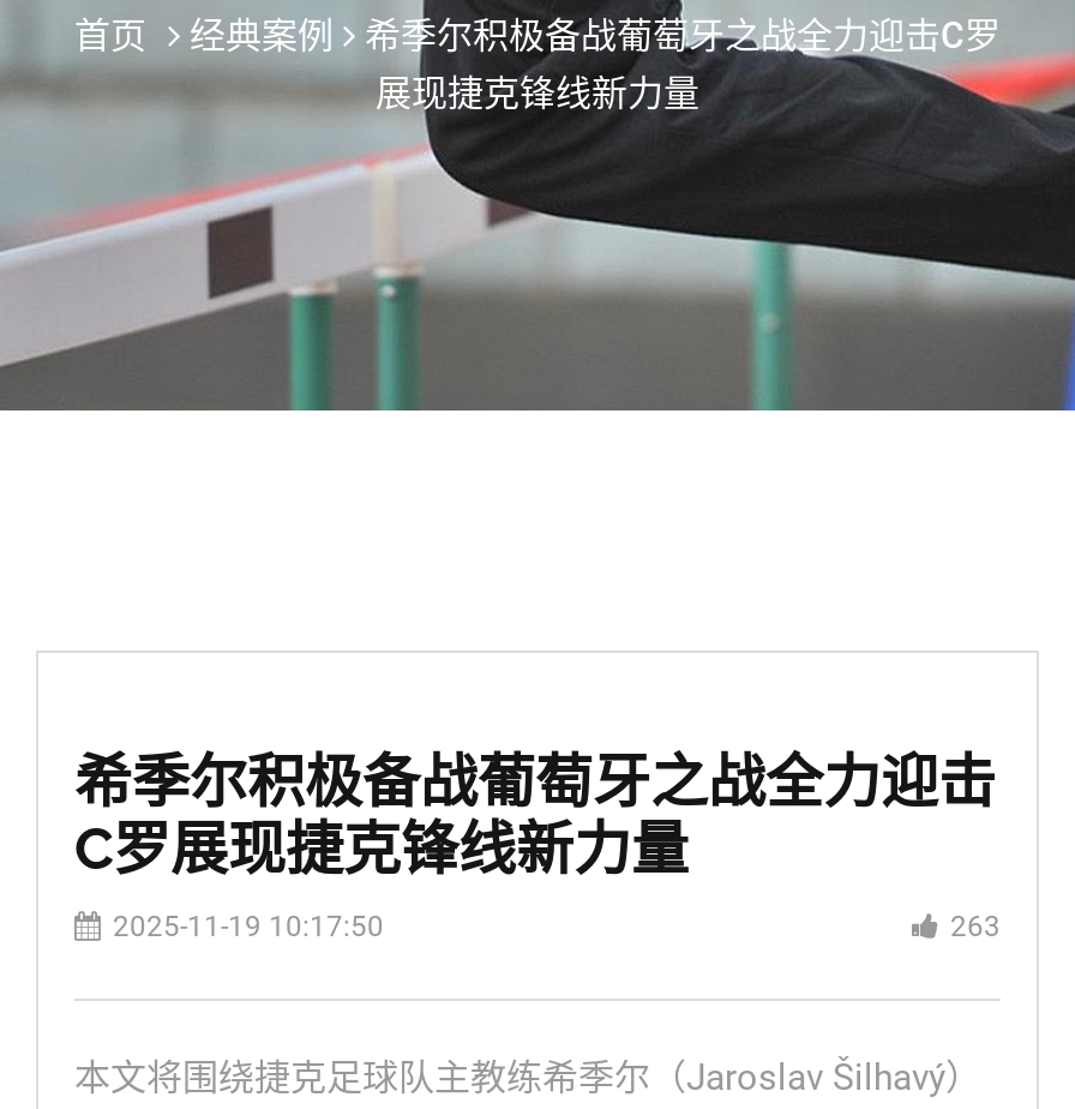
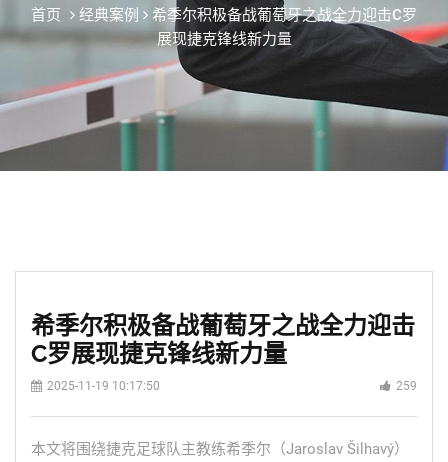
[950,910,1001,943] 263 -> [396,379,417,393] 259

